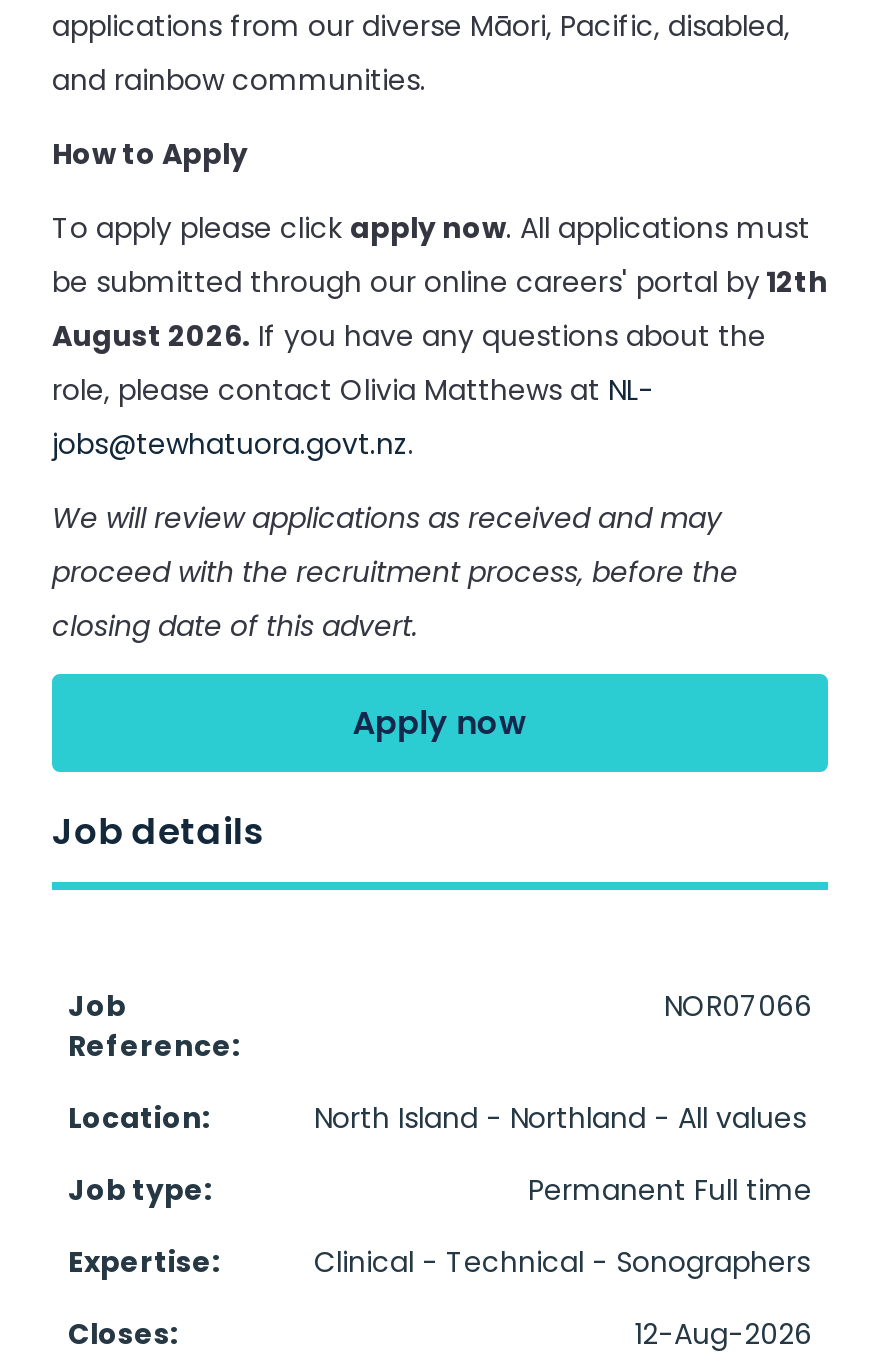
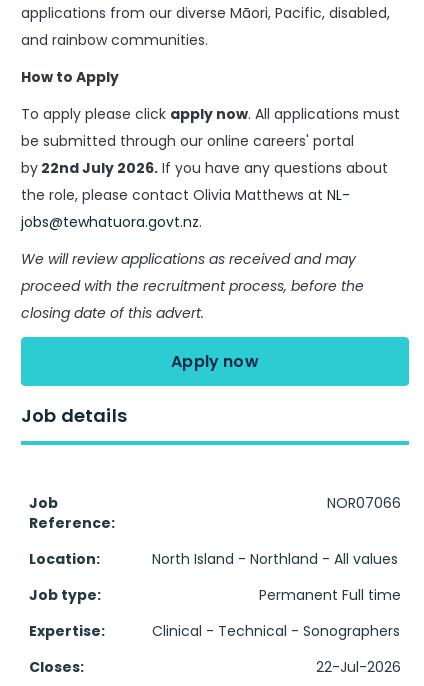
[52,263,828,411] be submitted through our online careers' portal by 12th | August 2026. If you have any questions about the | role, please contact Olivia Matthews at NL- -> [21,131,388,205] be submitted through our online careers' portal | by 22nd July 2026. If you have any questions about | the role, please contact Olivia Matthews at NL-
[634,1315,812,1355] 12-Aug-2026 -> [316,657,401,677] 22-Jul-2026

